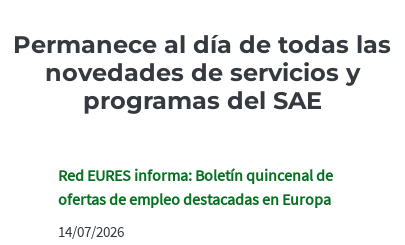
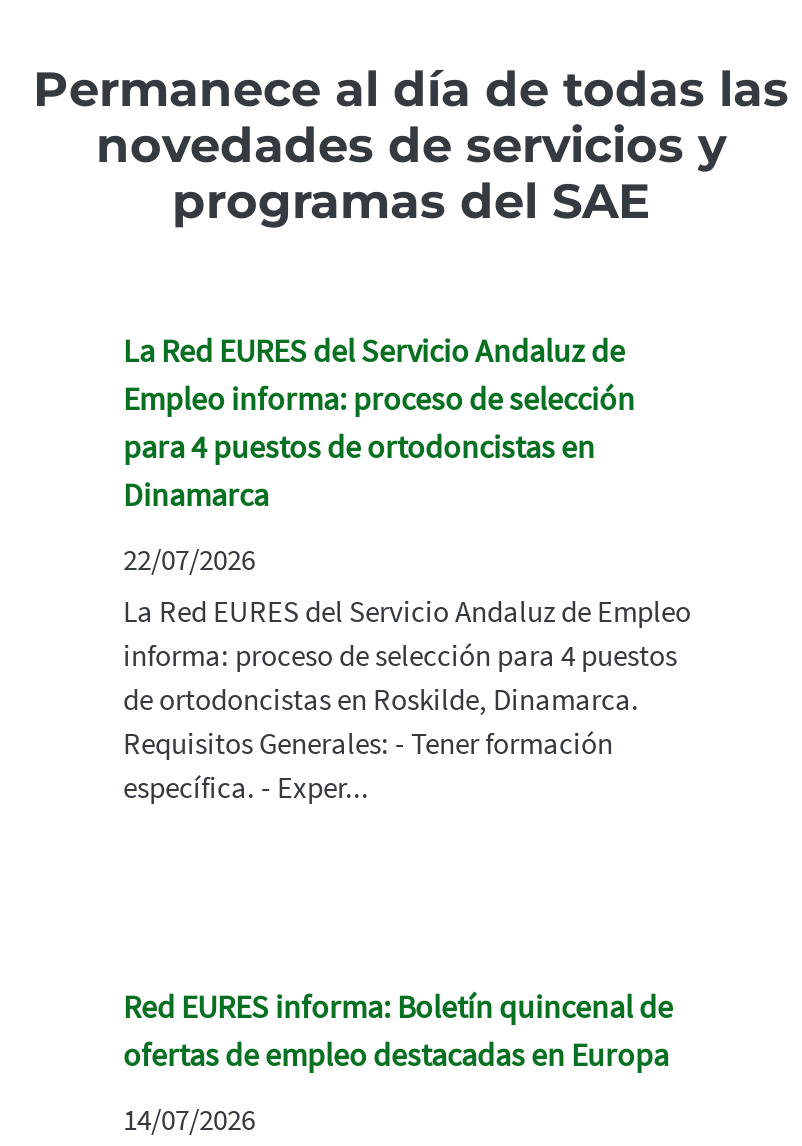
none -> [123,330,691,806] La Red EURES del Servicio Andaluz de | Empleo informa: proceso de selección | para 4 puestos de ortodoncistas en | Dinamarca | 22/07/2026 | La Red EURES del Servicio Andaluz de Empleo | informa: proceso de selección para 4 puestos | de ortodoncistas en Roskilde, Dinamarca. | Requisitos Generales: - Tener formación | específica. - Exper...

